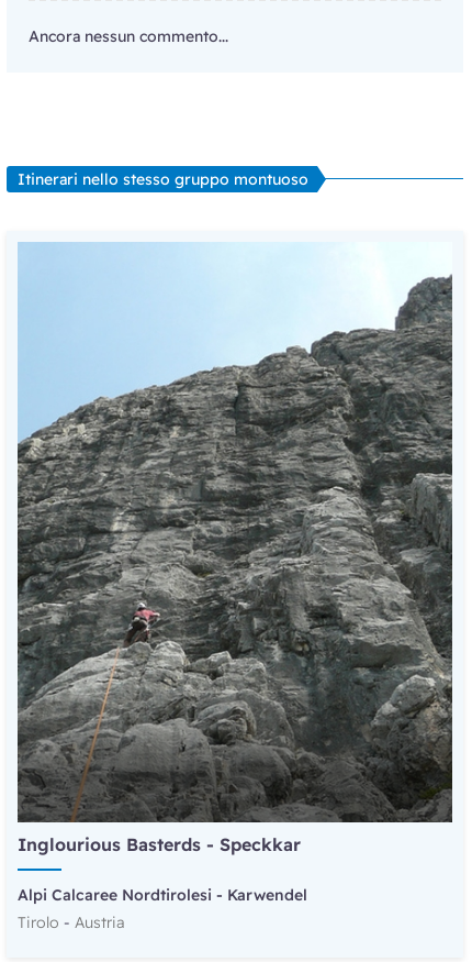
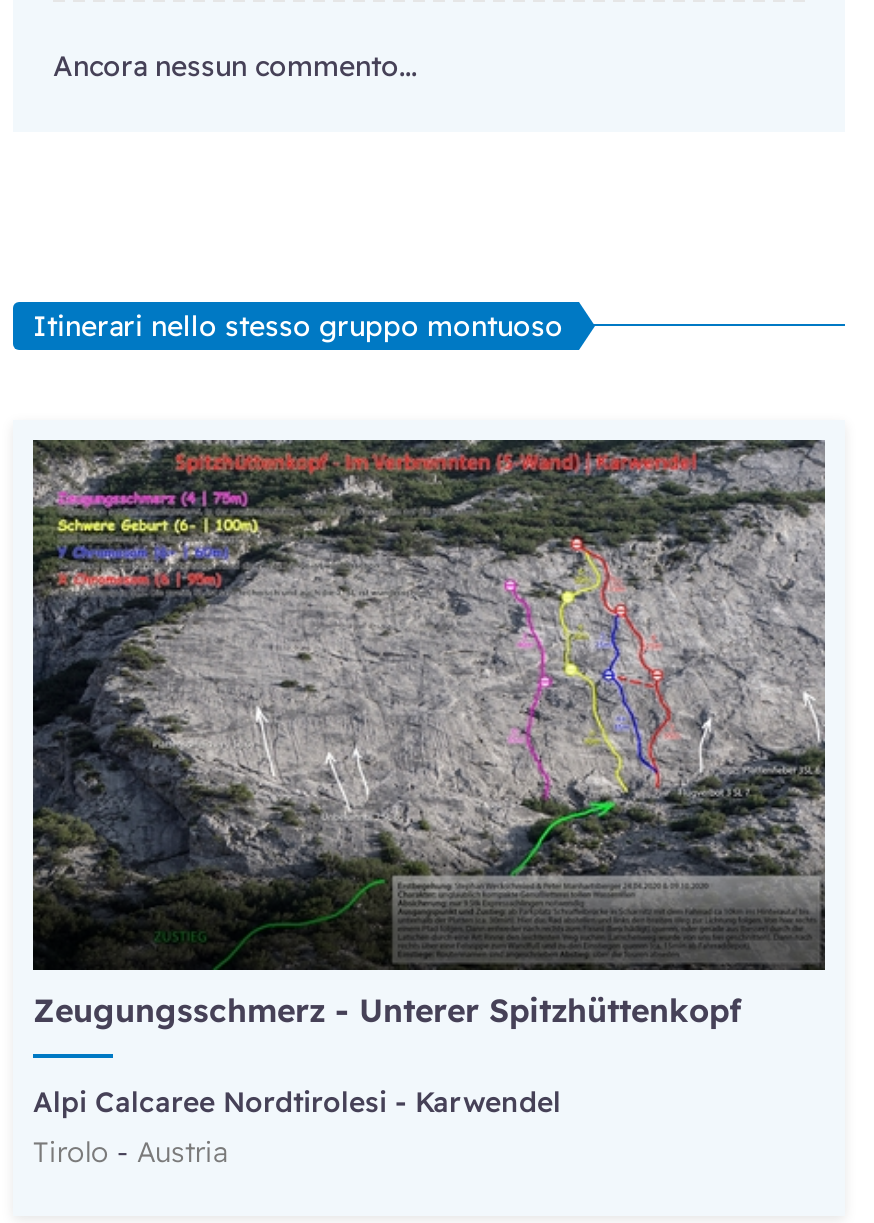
[16,242,452,856] [image] | Inglourious Basterds - Speckkar -> [33,438,825,1030] [image] | Zeugungsschmerz - Unterer Spitzhüttenkopf

